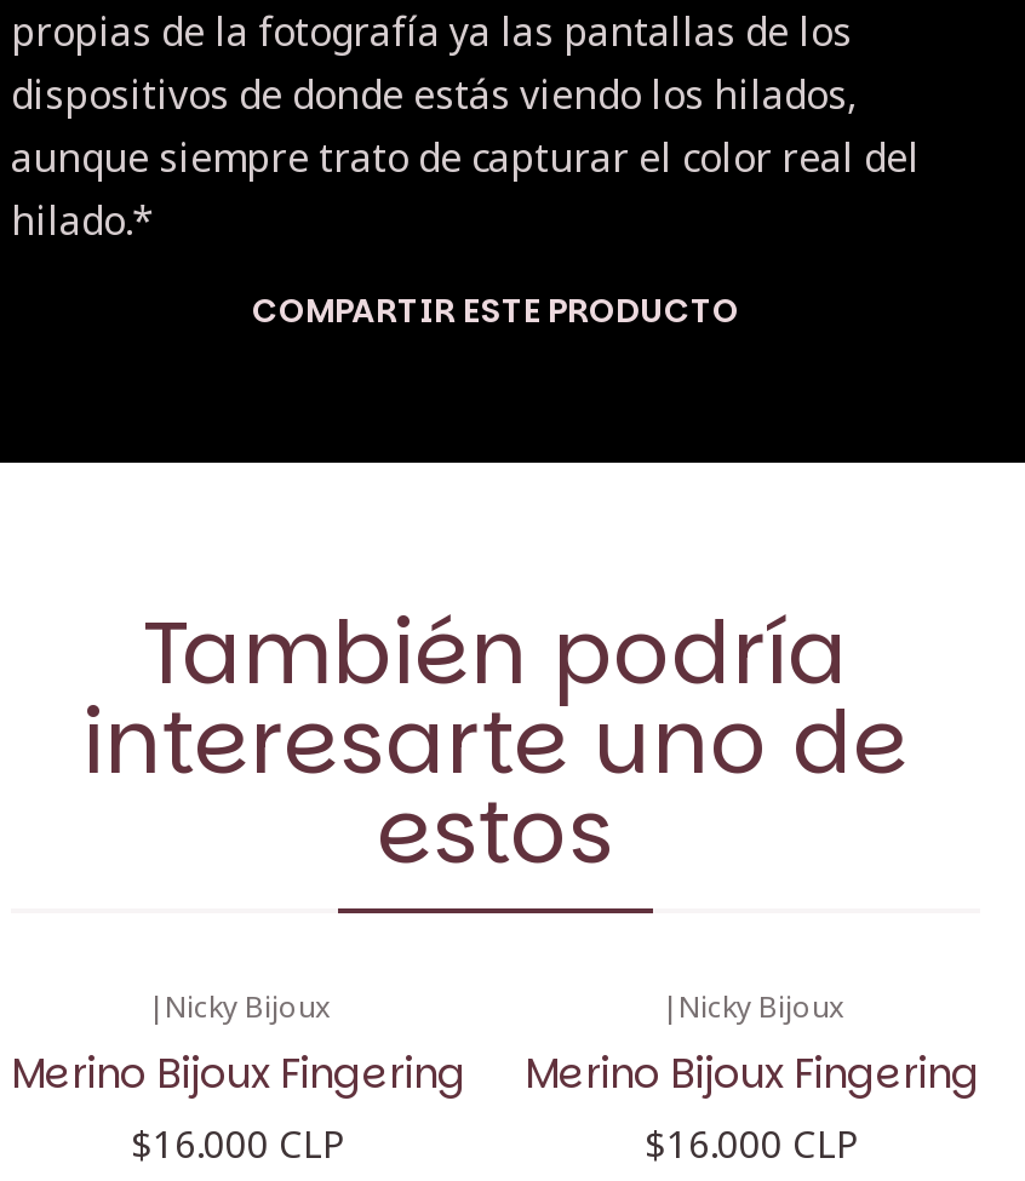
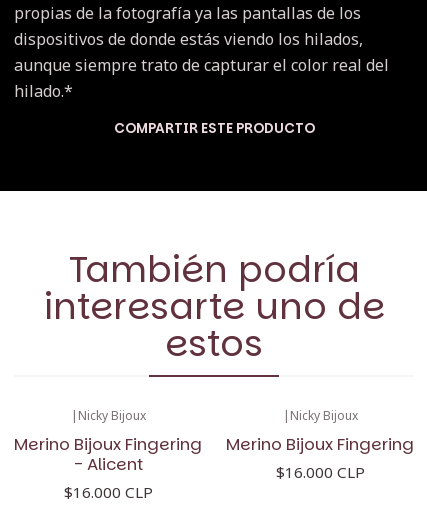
none -> [73,451,143,475] - Alicent

